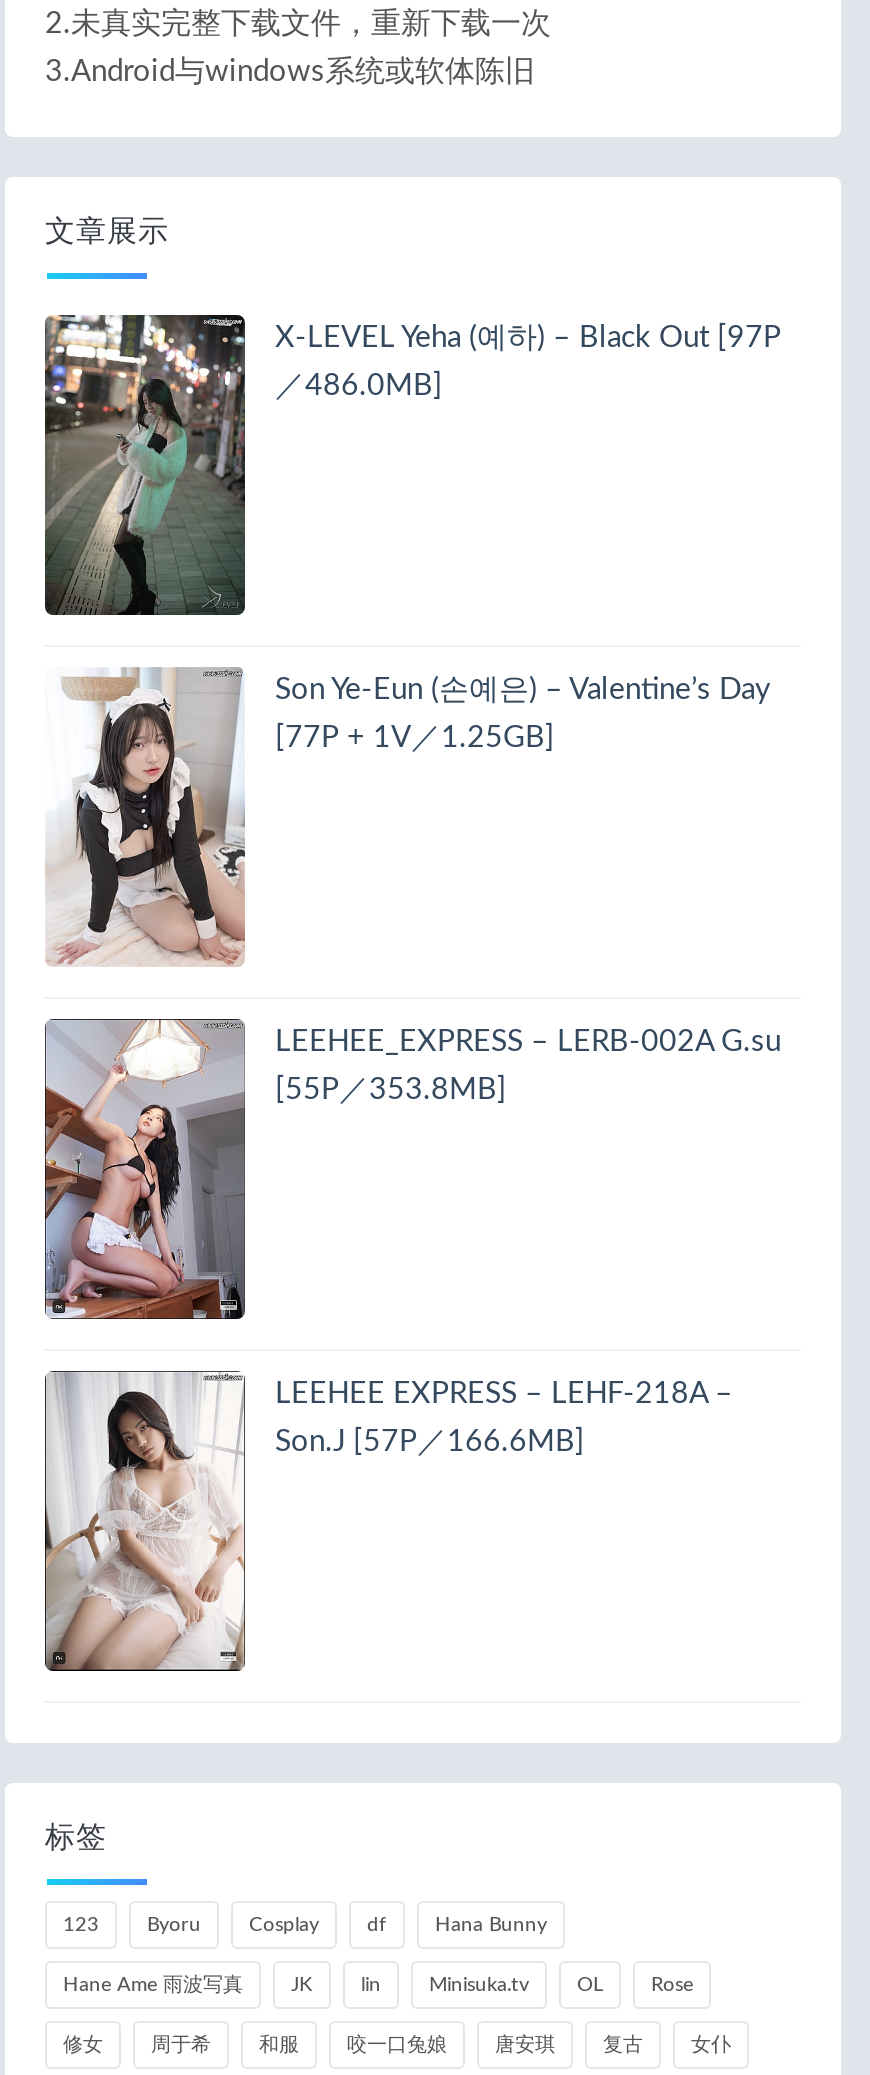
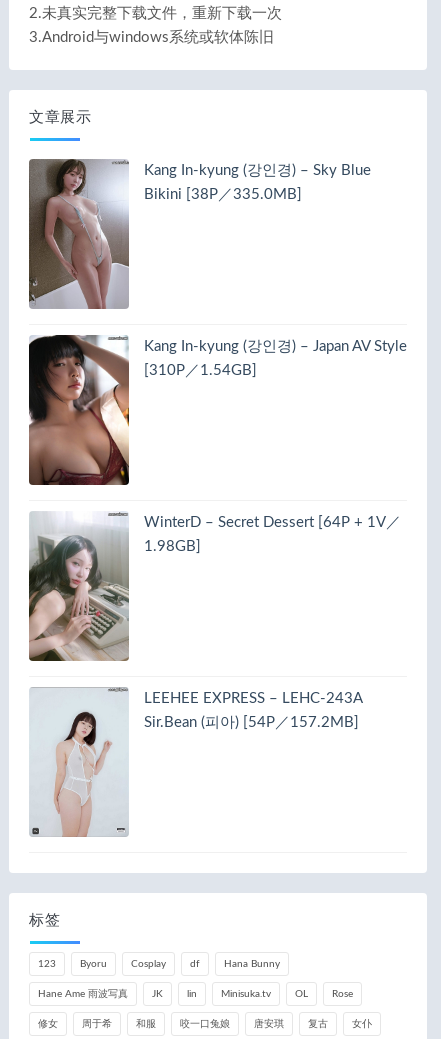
[45,313,781,617] [image] | X-LEVEL Yeha (예하) – Black Out [97P -> [29,159,371,310] [image] | Kang In-kyung (강인경) – Sky Blue
[275,371,443,401] ／486.0MB] -> [144,187,302,202] Bikini [38P／335.0MB]
[45,667,771,967] [image] | Son Ye-Eun (손예은) – Valentine’s Day -> [28,334,407,486] [image] | Kang In-kyung (강인경) – Japan AV Style
[275,723,555,753] [77P + 1V／1.25GB] -> [144,363,257,378] [310P／1.54GB]
[43,1017,781,1321] [image] | LEEHEE_EXPRESS – LERB-002A G.su -> [28,511,401,662] [image] | WinterD – Secret Dessert [64P + 1V／
[275,1075,507,1105] [55P／353.8MB] -> [144,539,201,554] 1.98GB]
[43,1371,733,1673] [image] | LEEHEE EXPRESS – LEHF-218A – -> [29,688,362,837] [image] | LEEHEE EXPRESS – LEHC-243A
[275,1427,585,1457] Son.J [57P／166.6MB] -> [144,715,359,730] Sir.Bean (피아) [54P／157.2MB]

